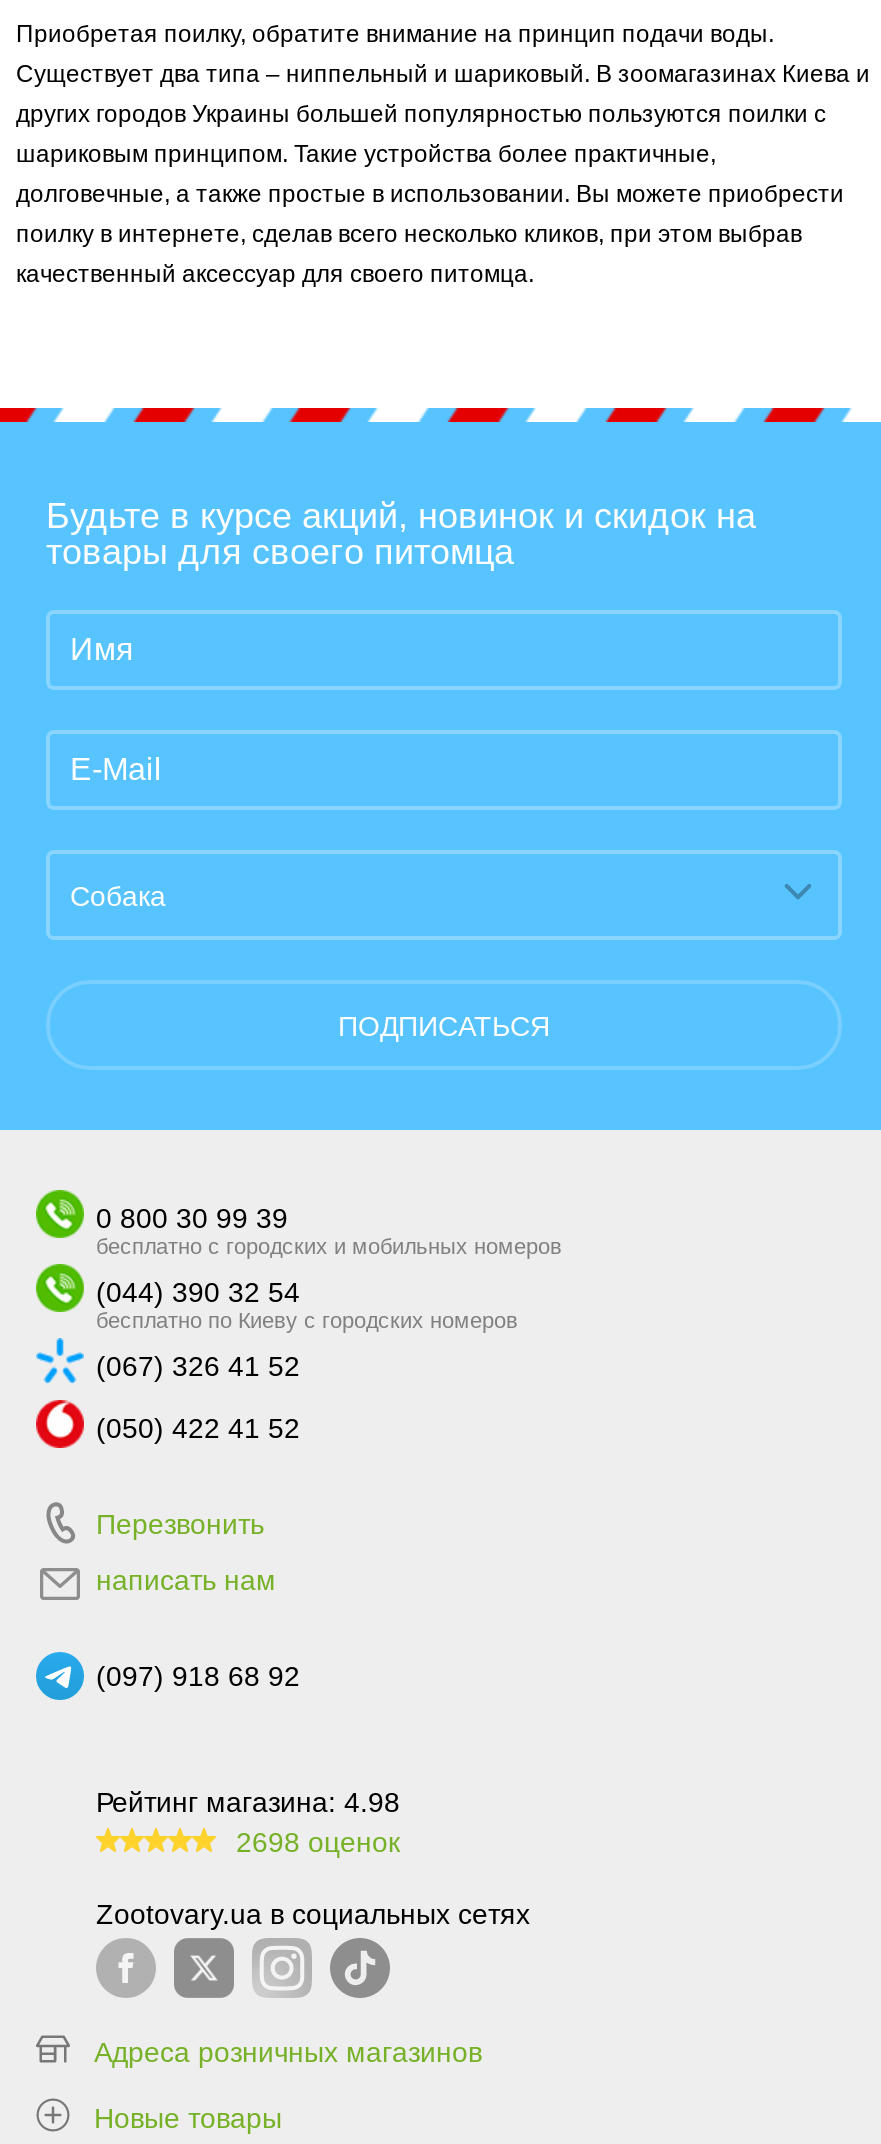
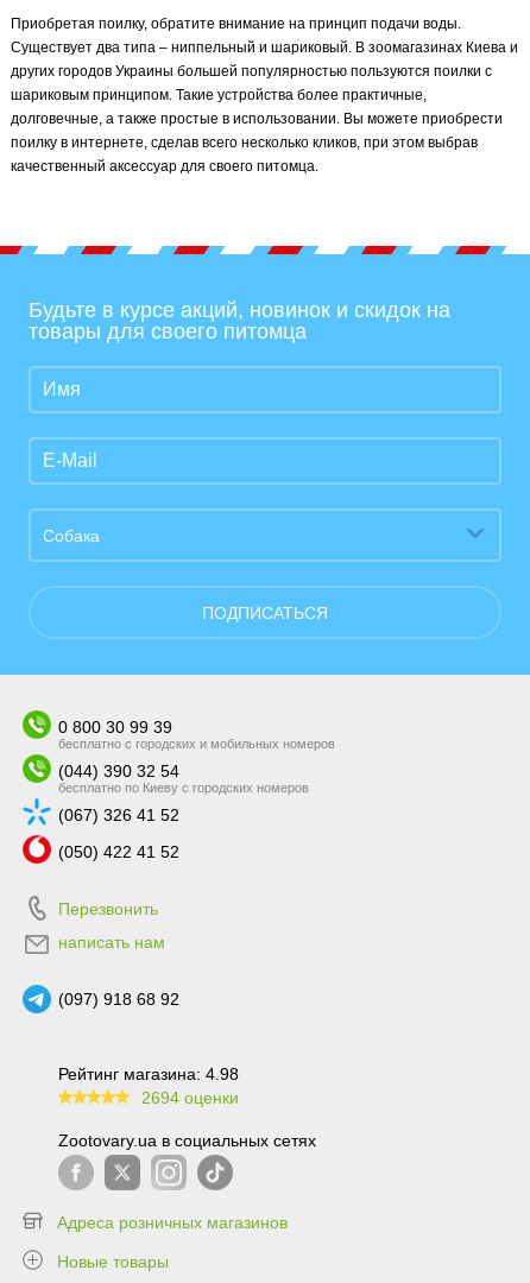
[236,1826,400,1858] 2698 оценок -> [141,1088,239,1107] 2694 оценки

